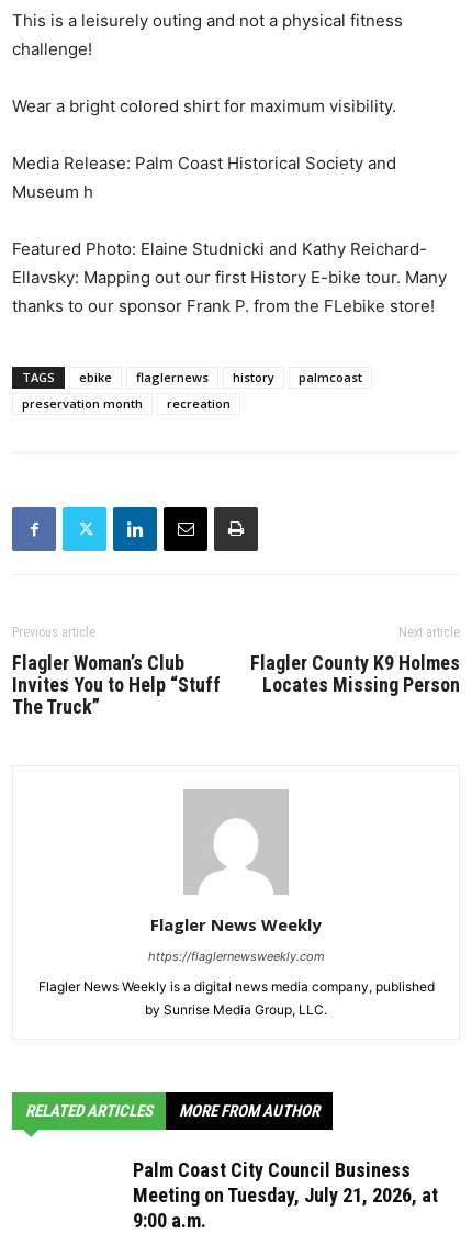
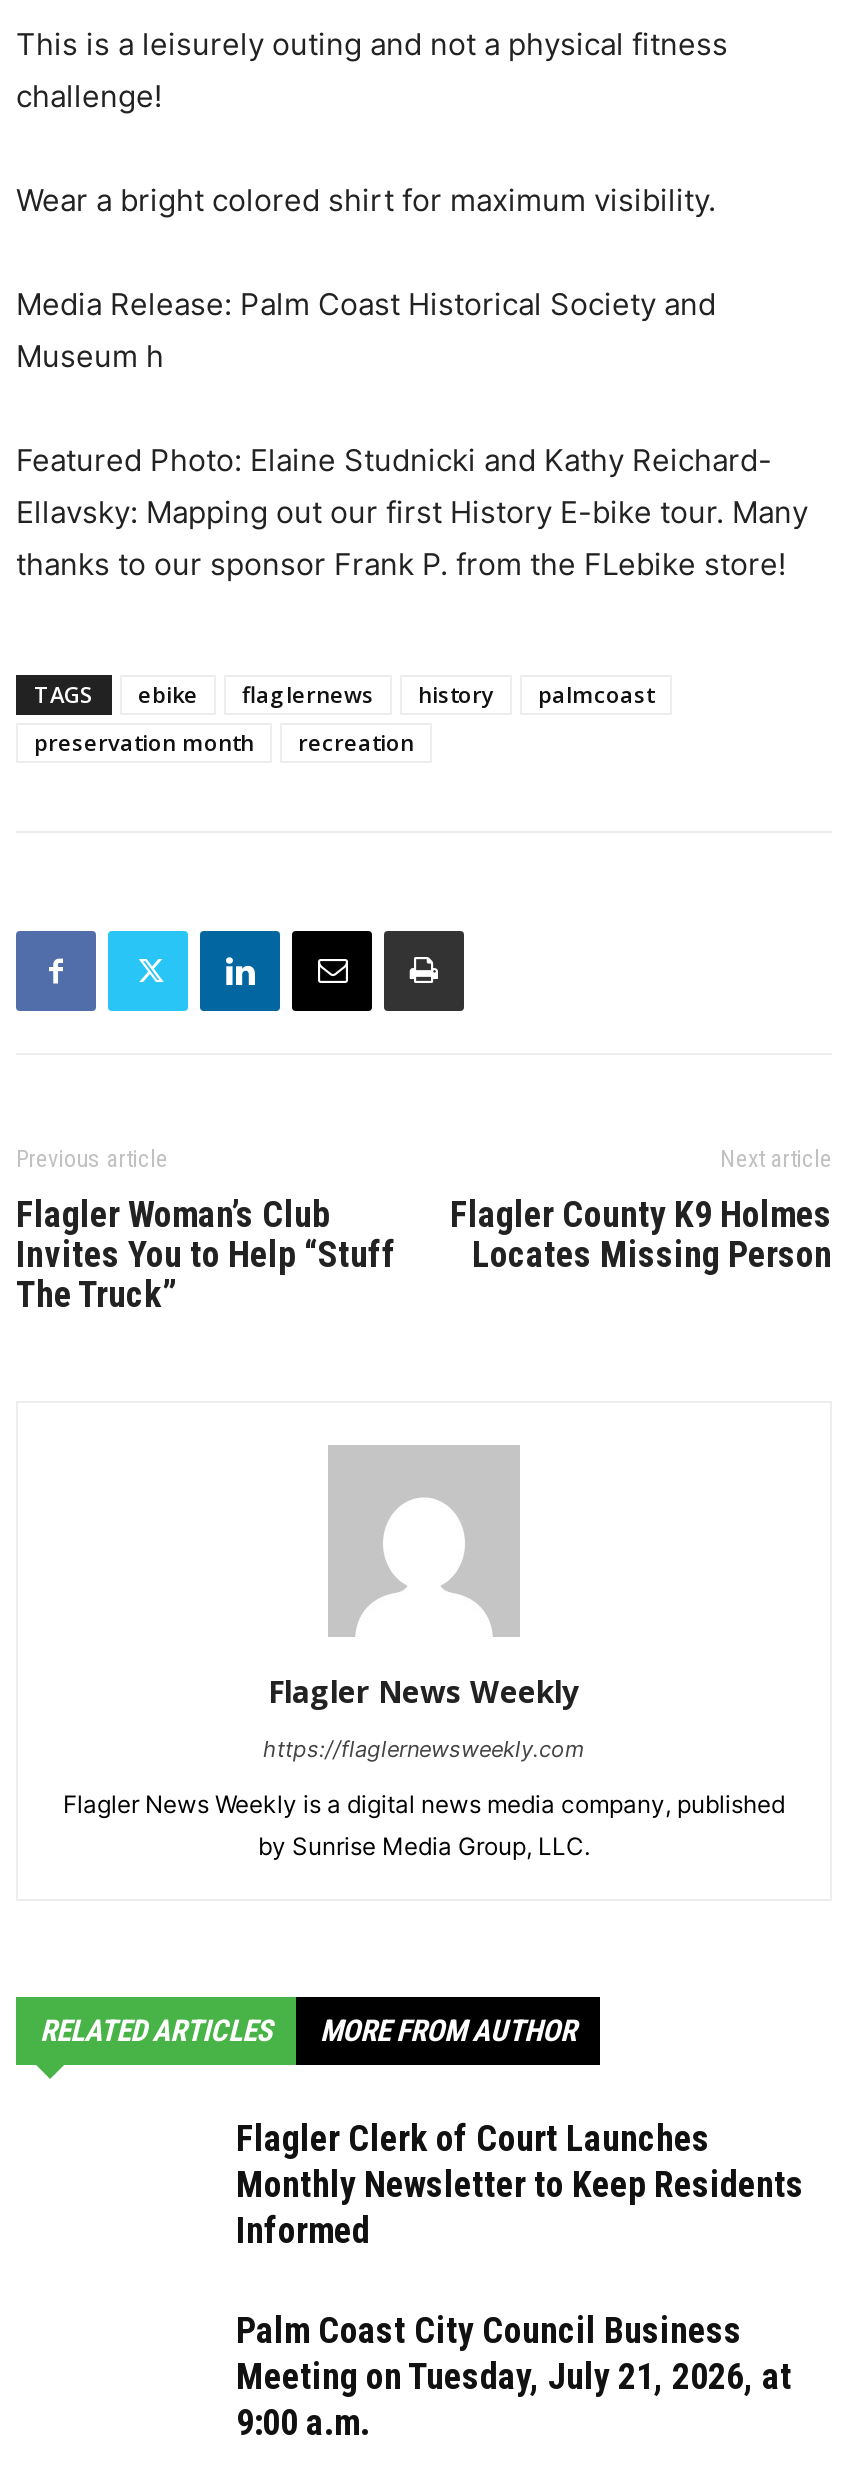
none -> [236,2118,804,2252] Flagler Clerk of Court Launches | Monthly Newsletter to Keep Residents | Informed

